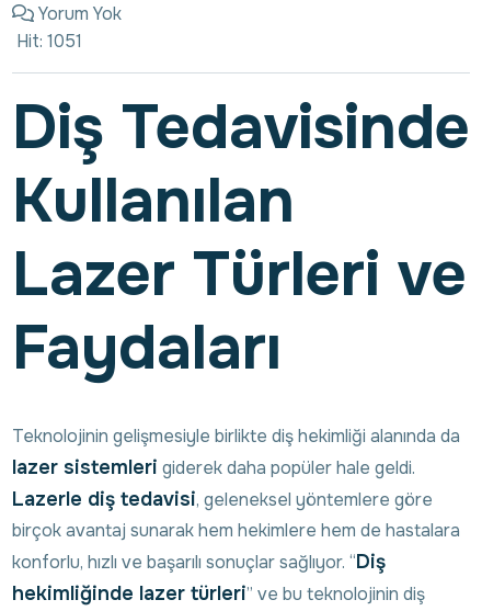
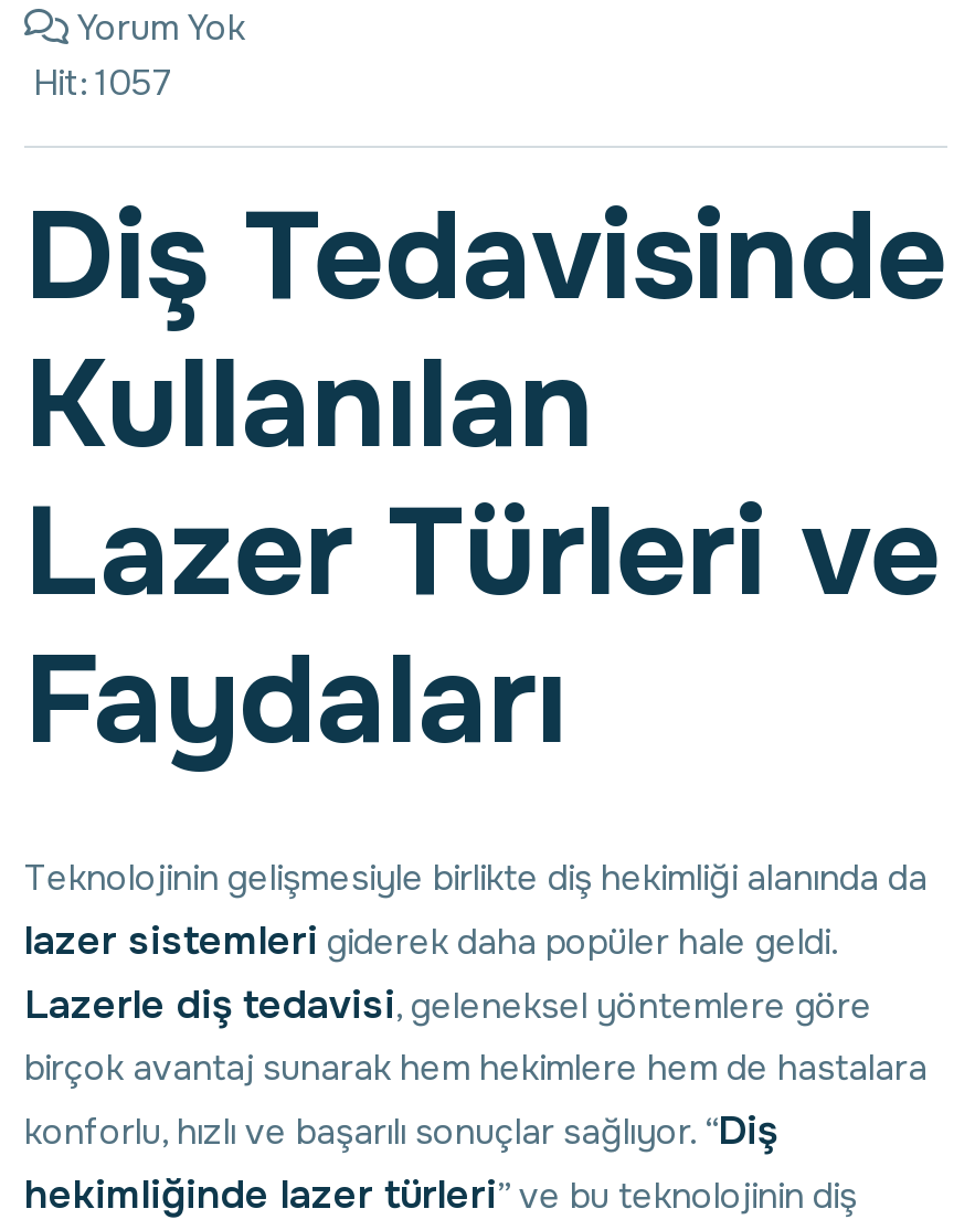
[12,29,82,52] Hit: 1051 -> [24,59,174,106] Hit: 1057

